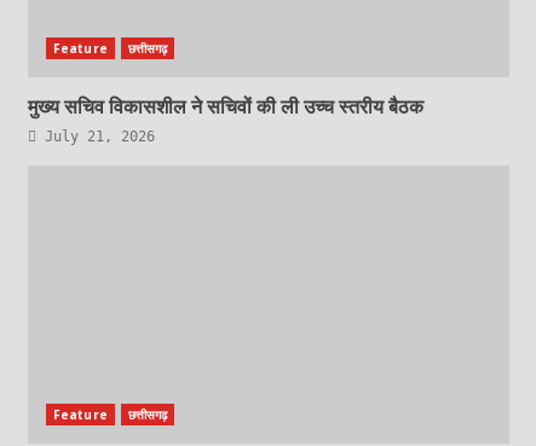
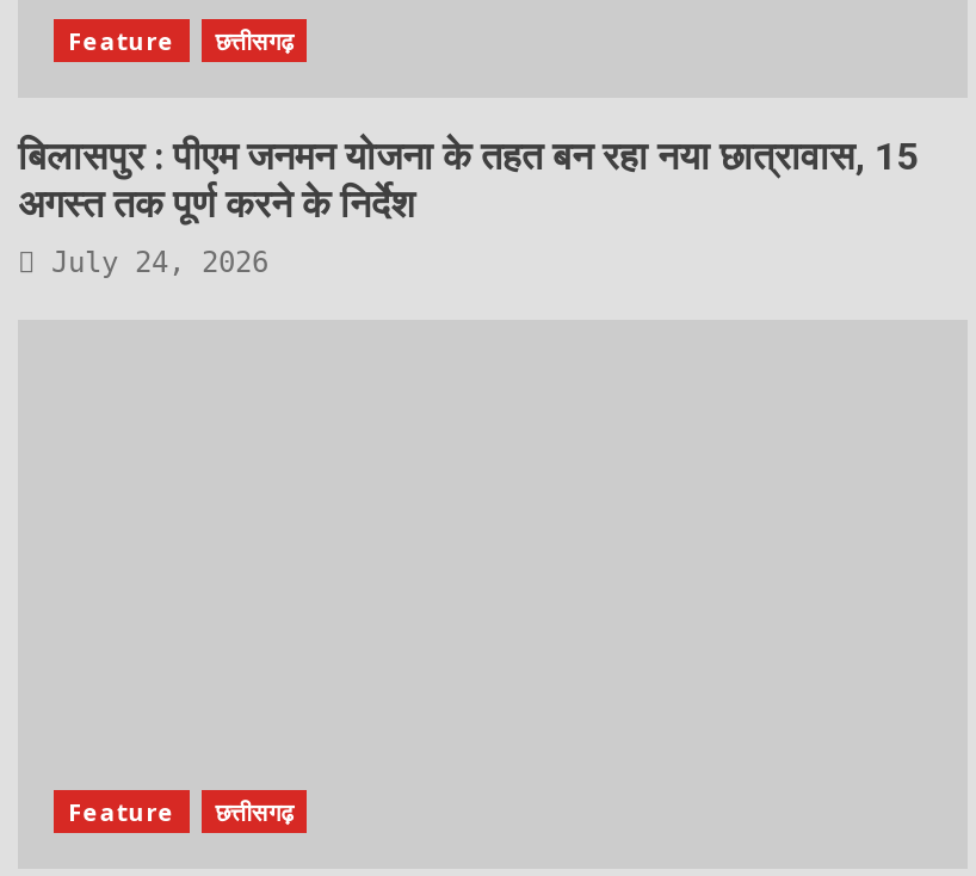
[28,95,423,145] मुख्य सचिव विकासशील ने सचिवों की ली उच्च स्तरीय बैठक | July 21, 2026 -> [18,133,918,279] बिलासपुर : पीएम जनमन योजना के तहत बन रहा नया छात्रावास, 15 | अगस्त तक पूर्ण करने के निर्देश | July 24, 2026

